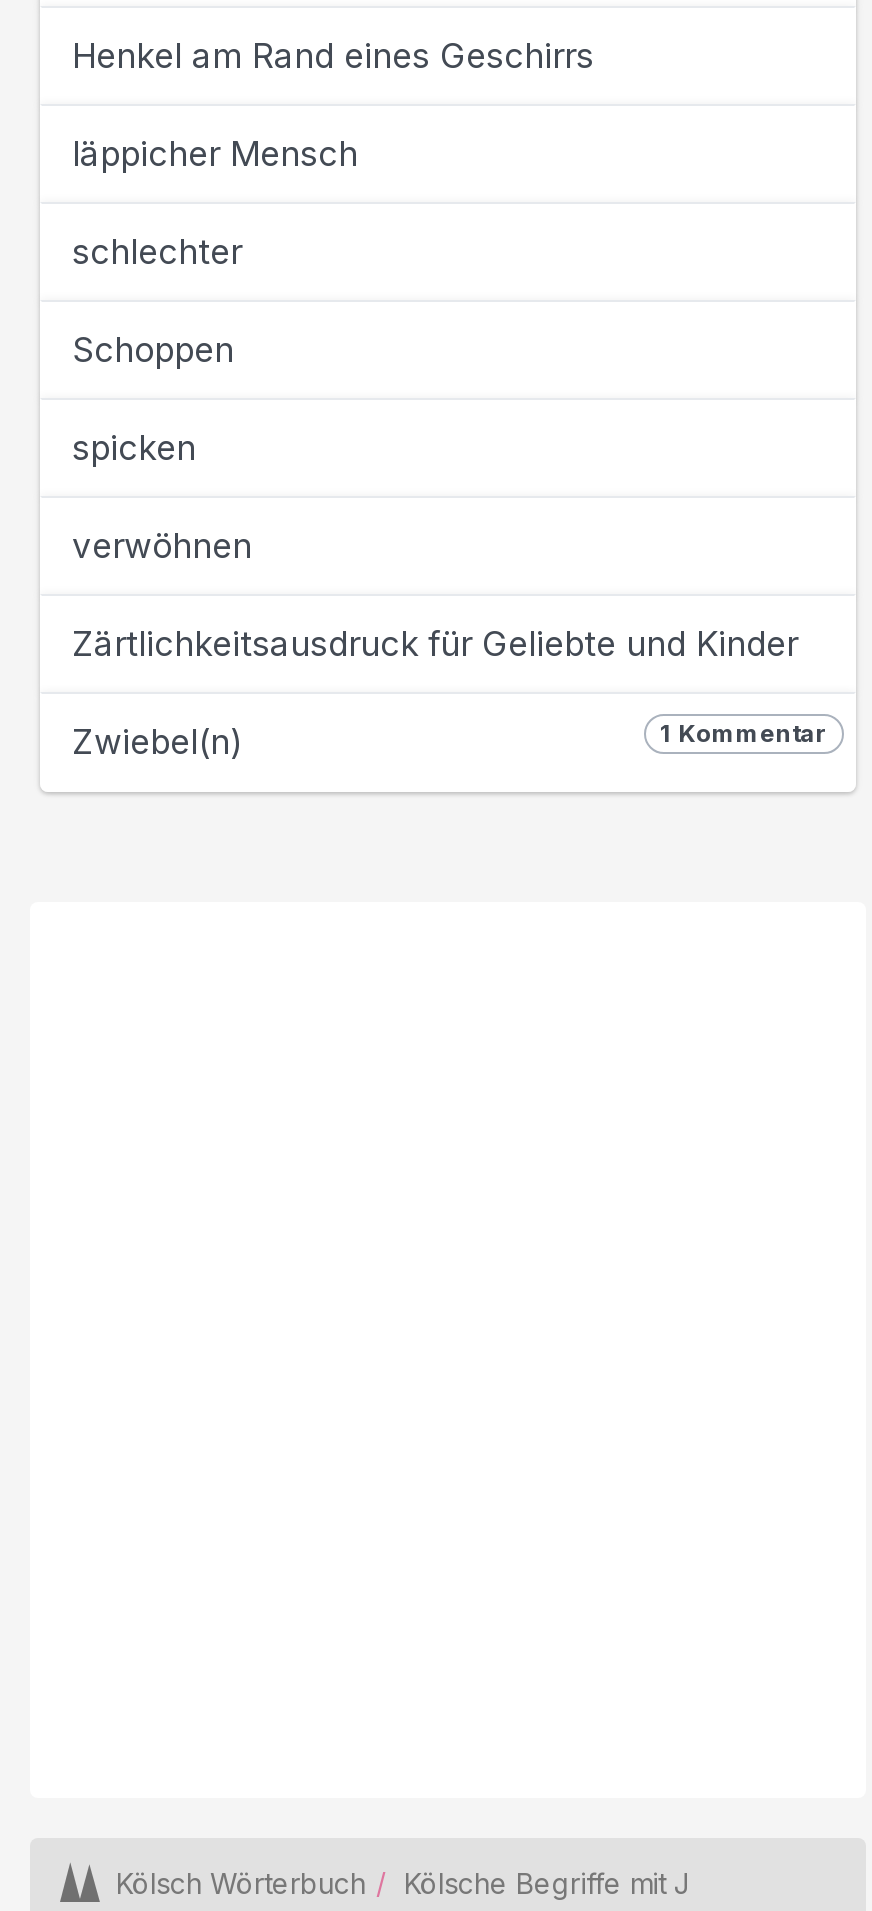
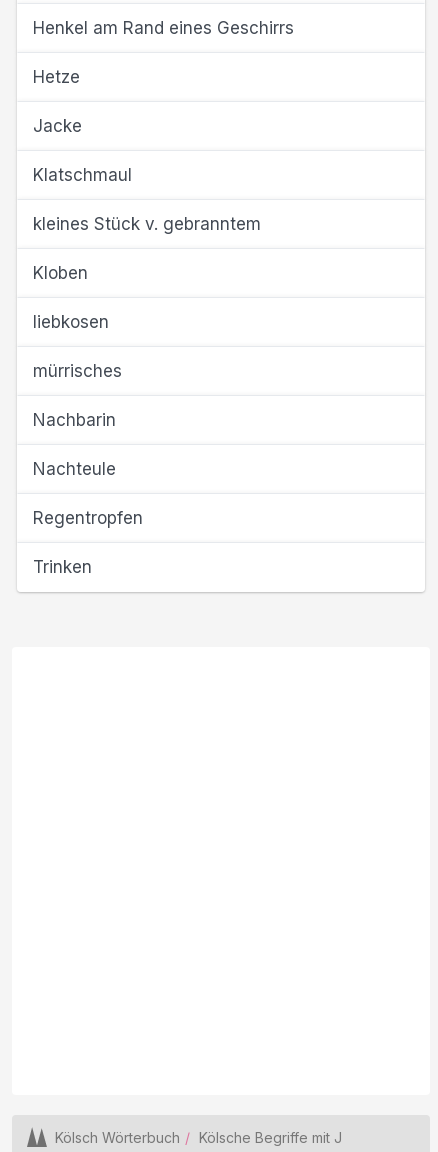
[72,134,828,762] läppicher Mensch | schlechter | Schoppen | spicken | verwöhnen | Zärtlichkeitsausdruck für Geliebte und Kinder | 1 Kommentar | Zwiebel(n) -> [33,67,261,577] Hetze | Jacke | Klatschmaul | kleines Stück v. gebranntem | Kloben | liebkosen | mürrisches | Nachbarin | Nachteule | Regentropfen | Trinken

